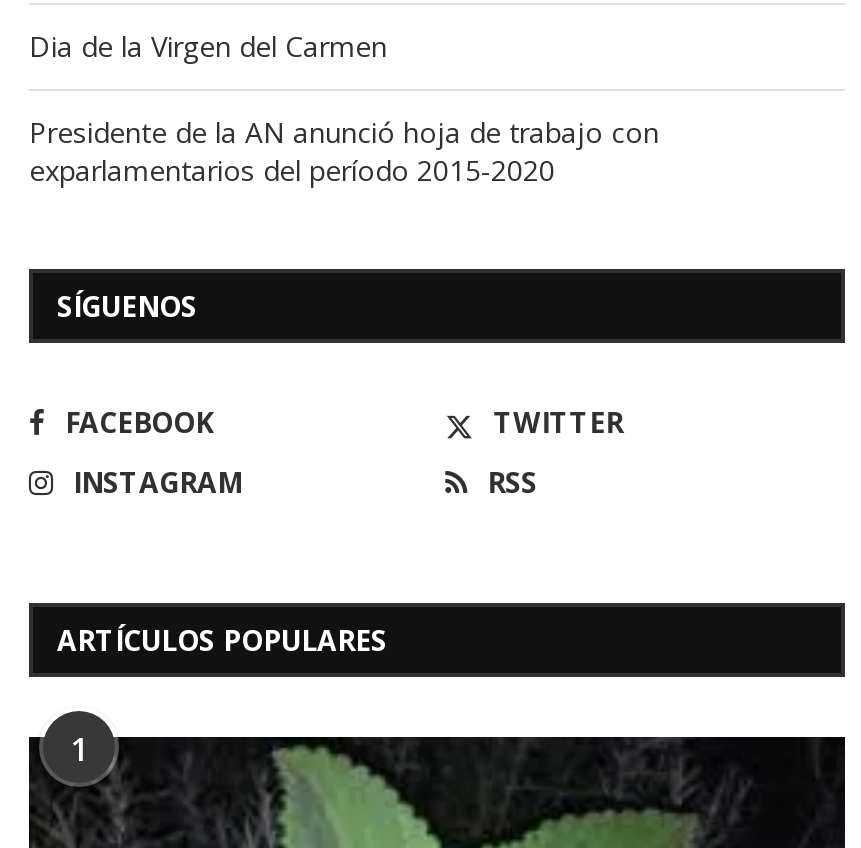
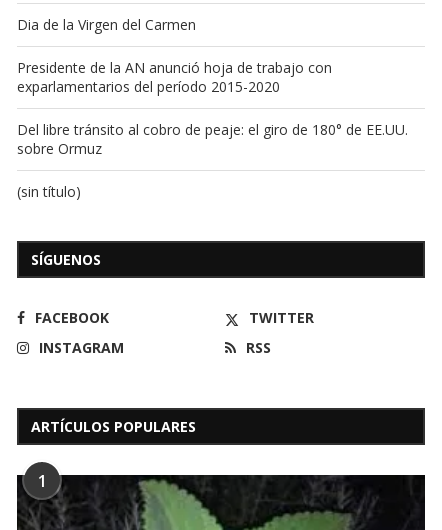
none -> [17,119,408,200] Del libre tránsito al cobro de peaje: el giro de 180° de EE.UU. | sobre Ormuz | (sin título)

